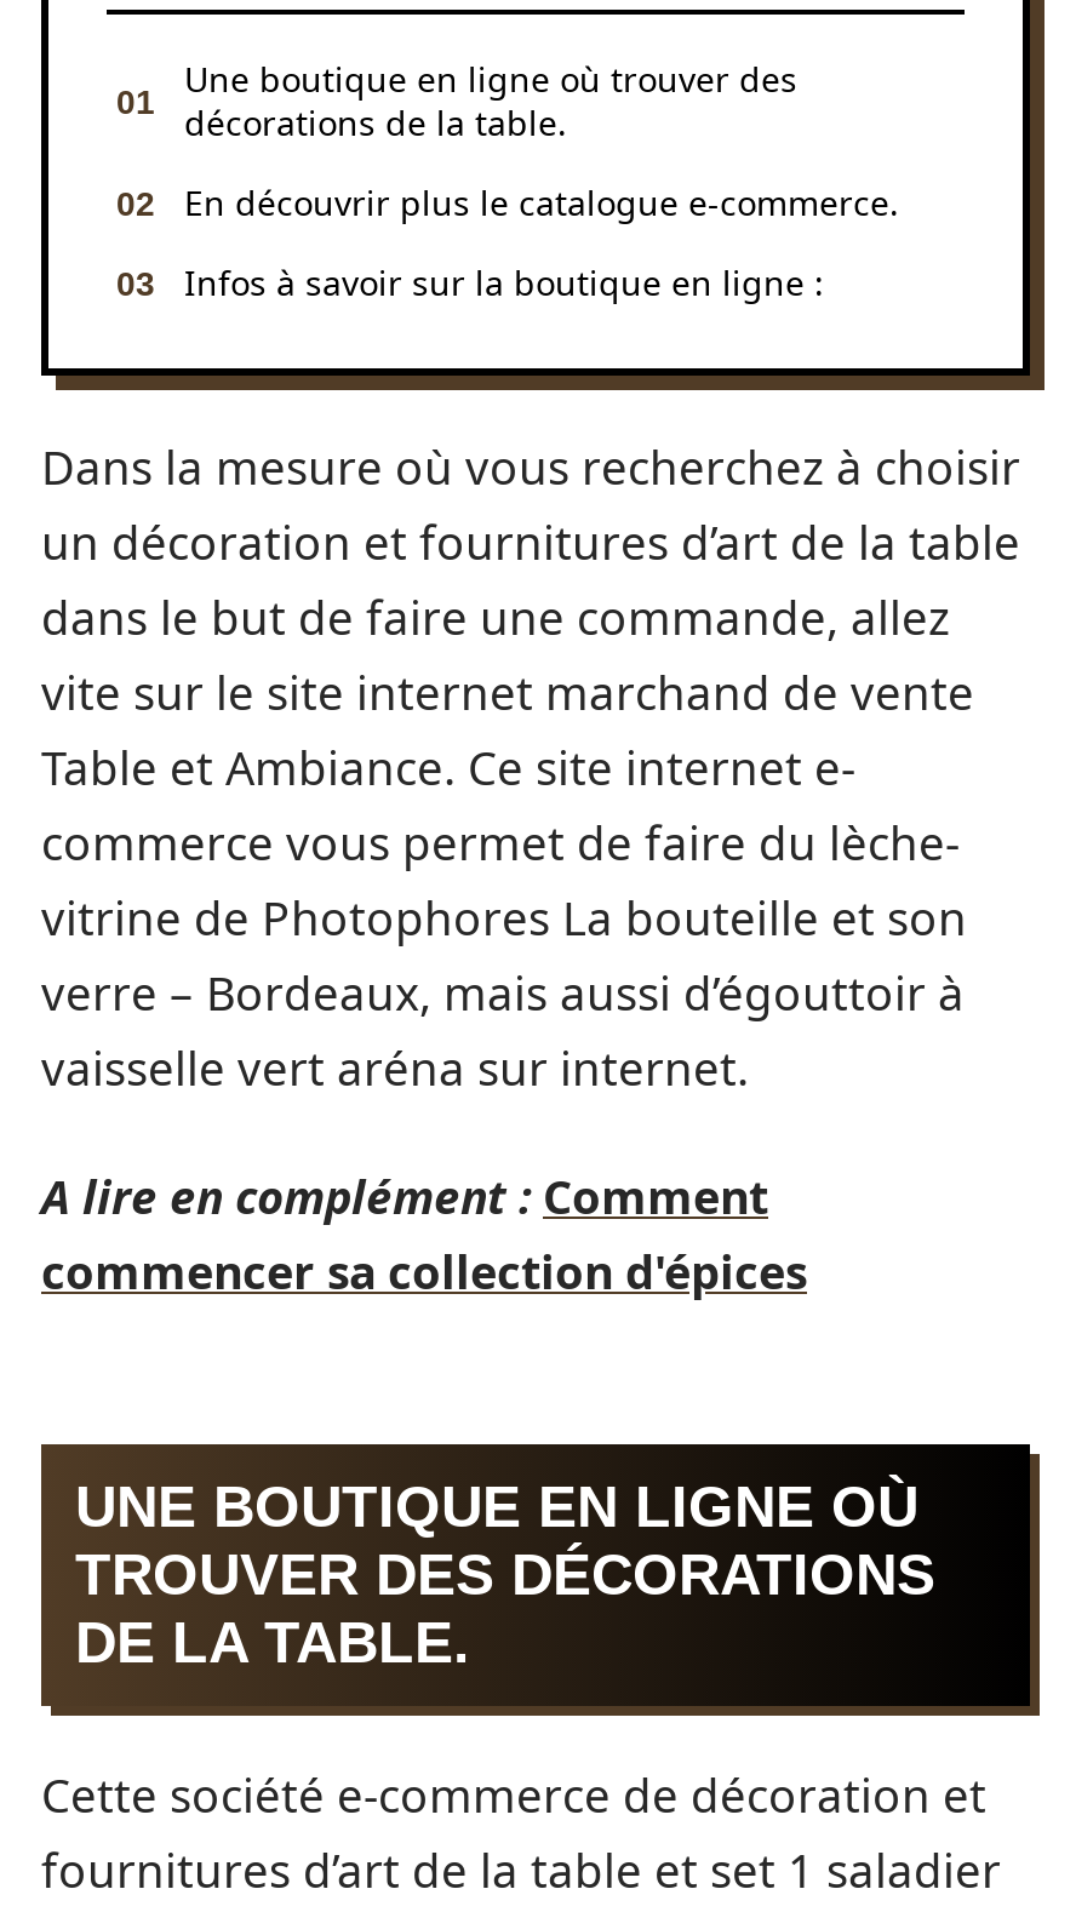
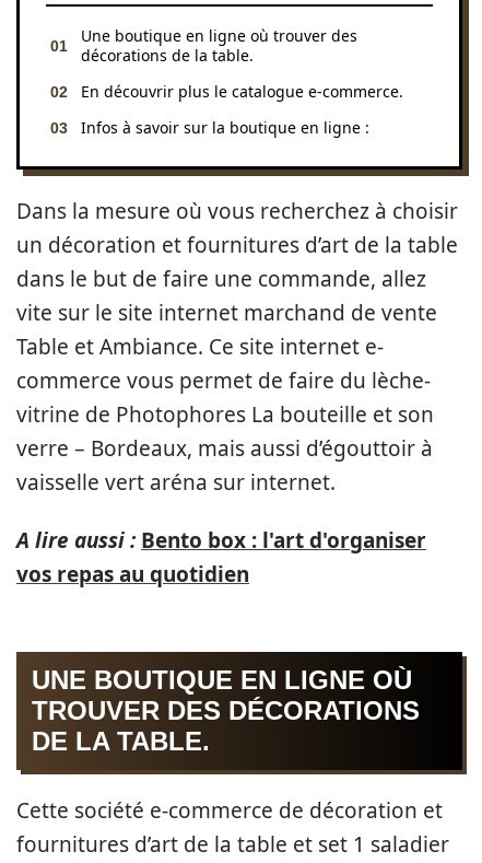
[41,1166,807,1304] A lire en complément : Comment | commencer sa collection d'épices -> [16,526,426,588] A lire aussi : Bento box : l'art d'organiser | vos repas au quotidien

